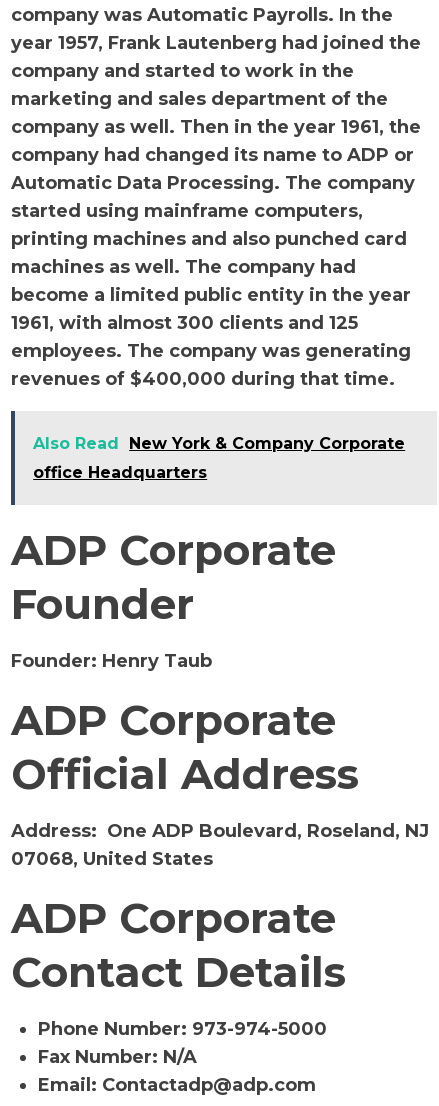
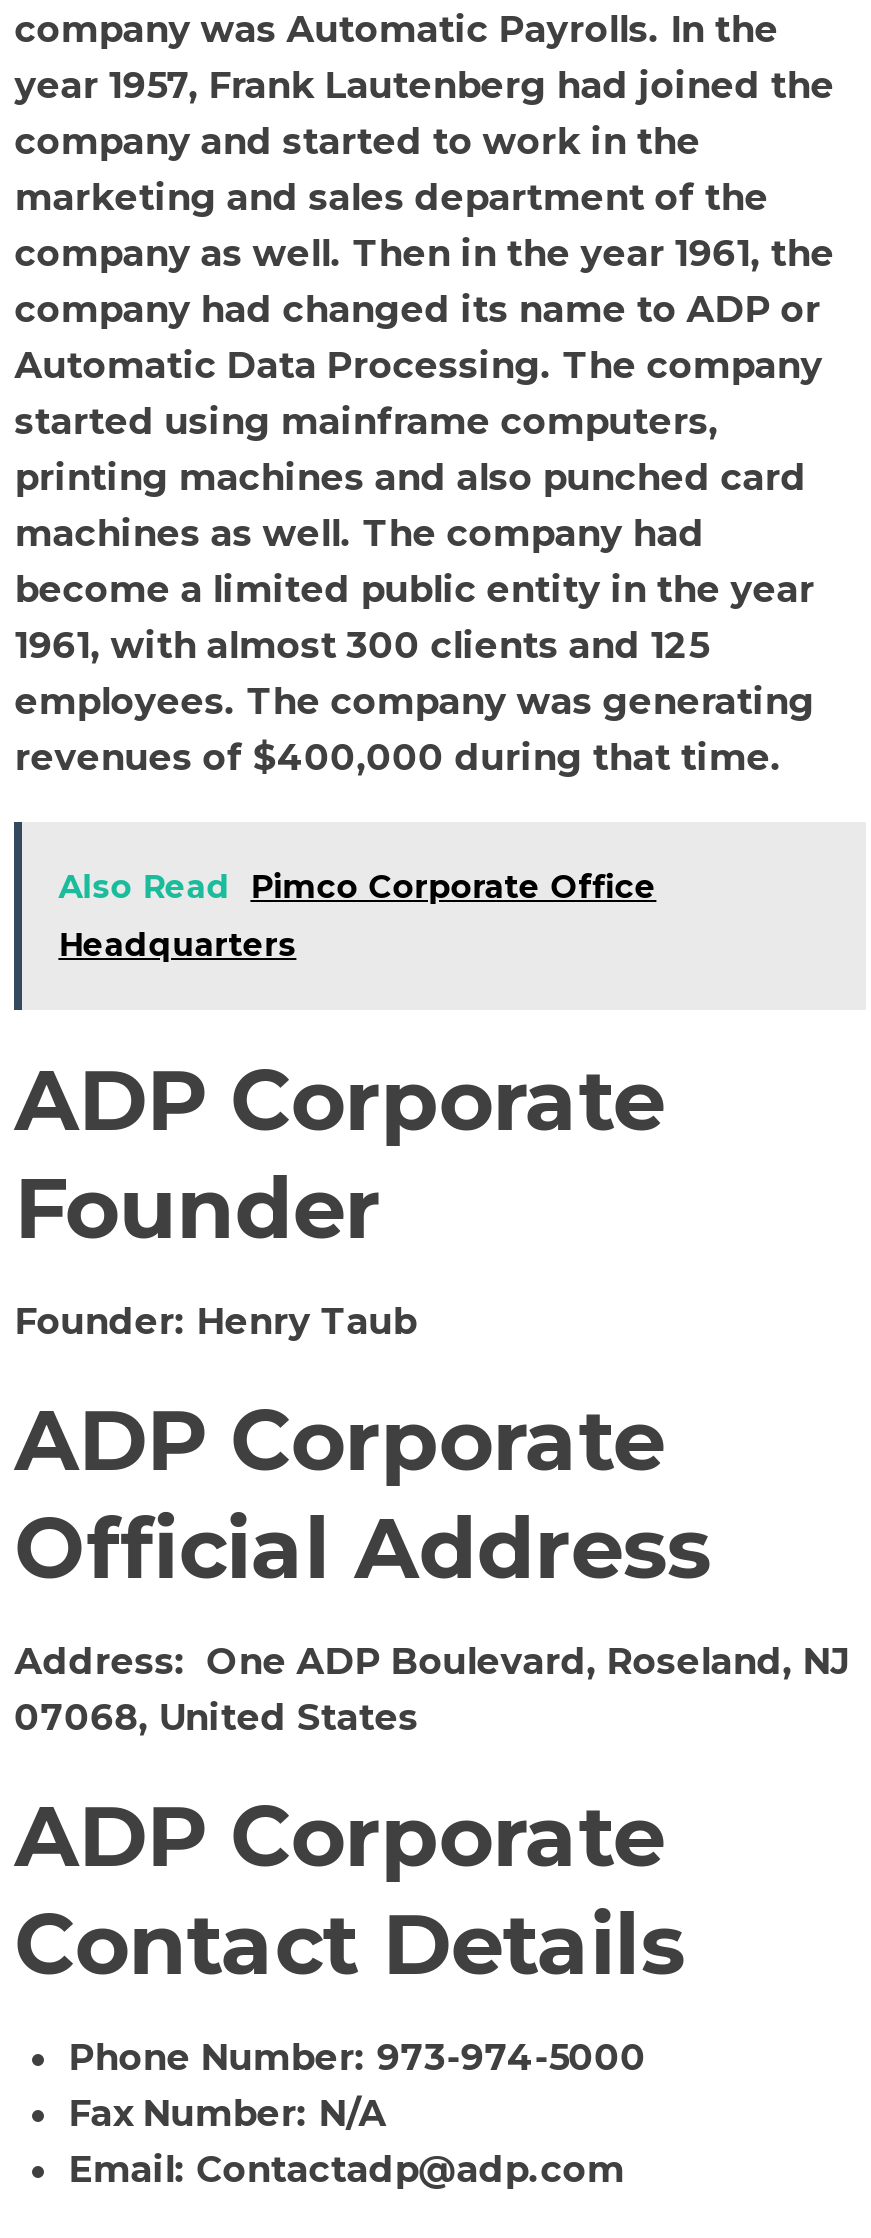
[33,434,405,453] Also Read New York & Company Corporate -> [58,868,656,906] Also Read Pimco Corporate Office
[33,463,207,482] office Headquarters -> [58,926,296,964] Headquarters

